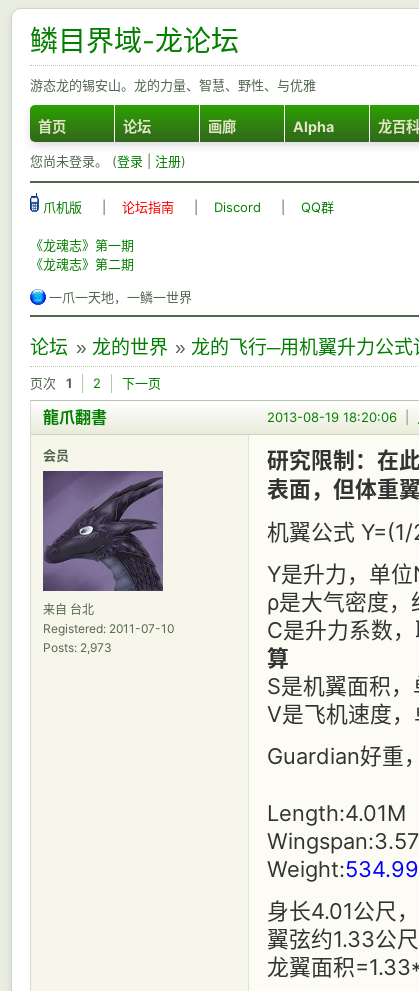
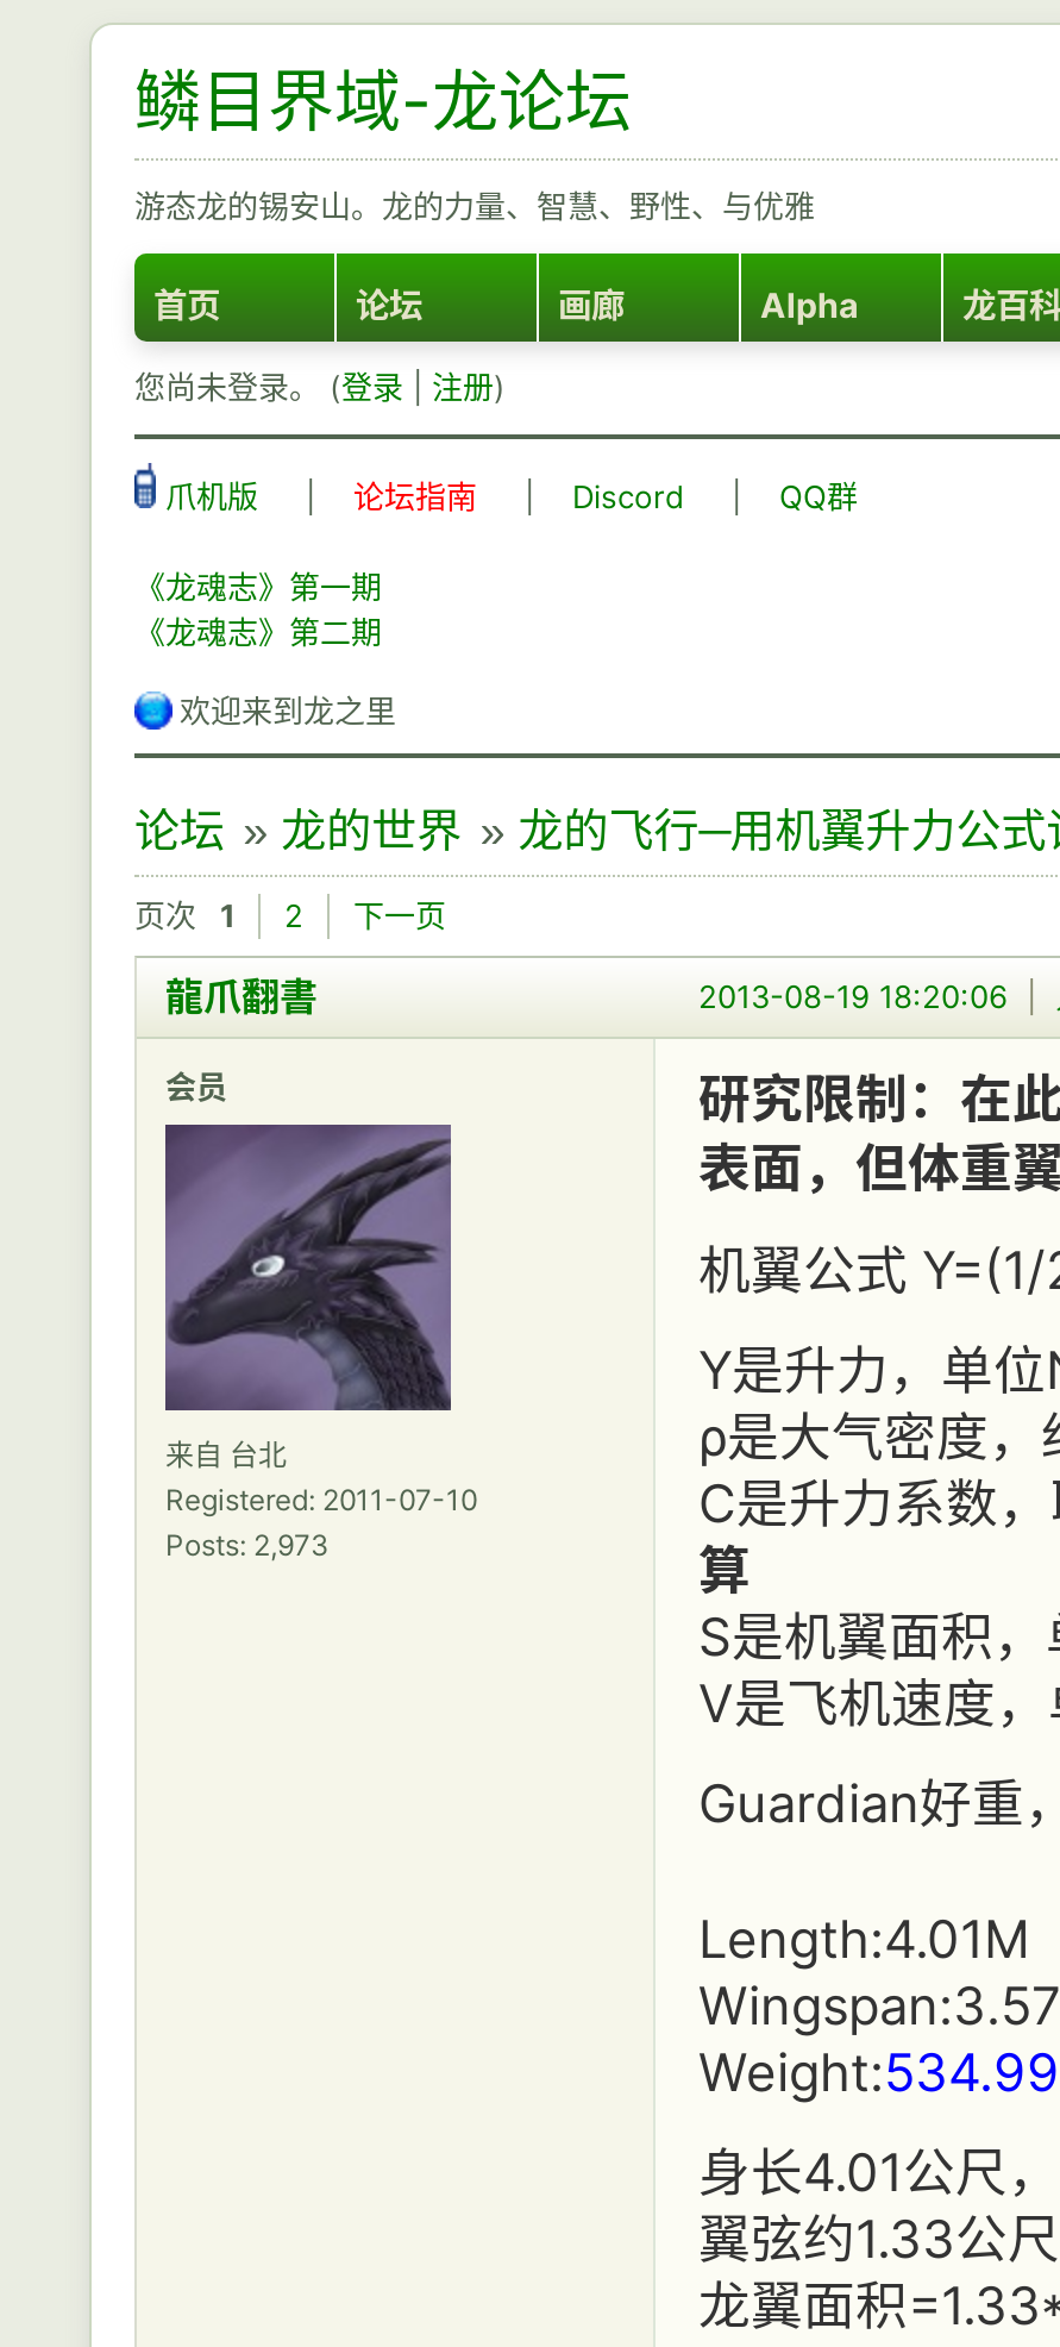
[49,289,192,305] 一爪一天地，一鳞一世界 -> [180,691,396,730] 欢迎来到龙之里

